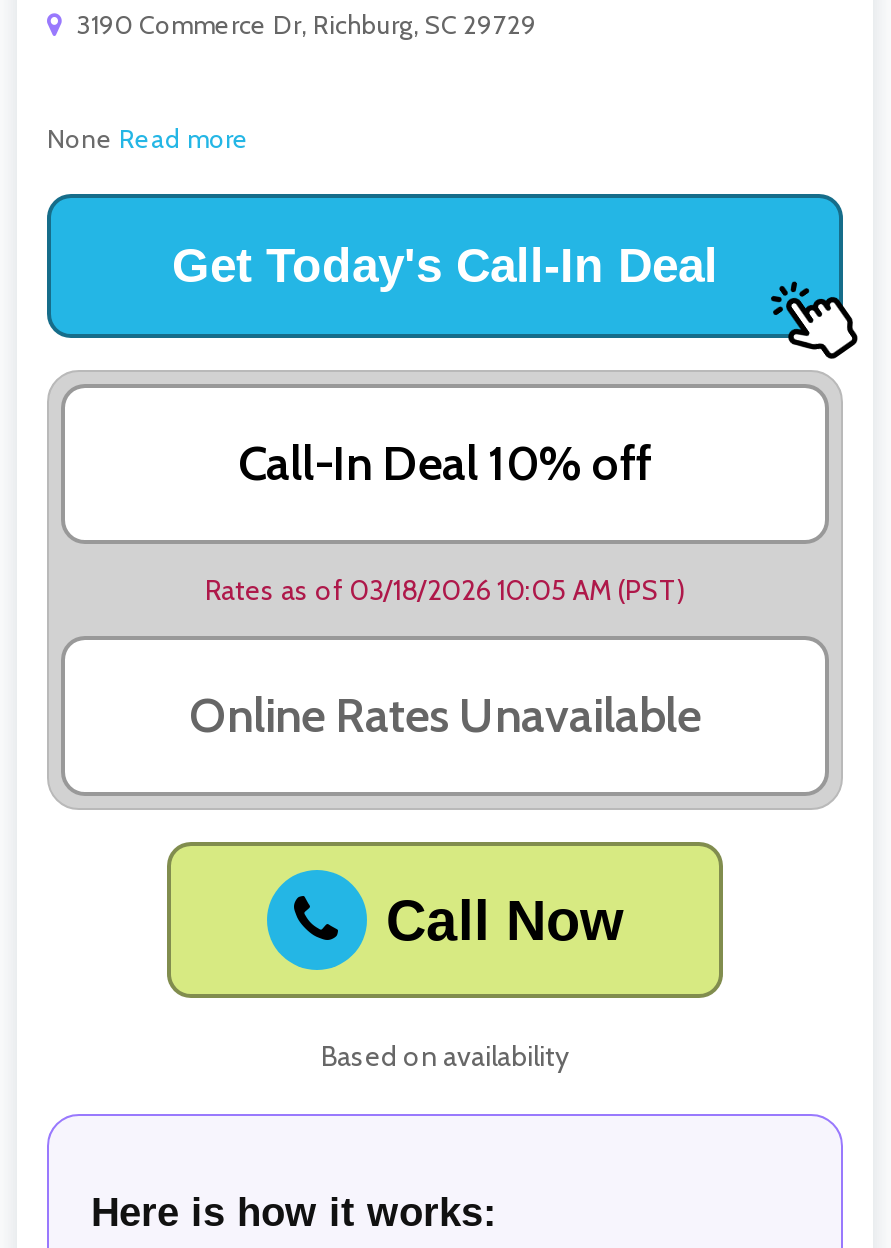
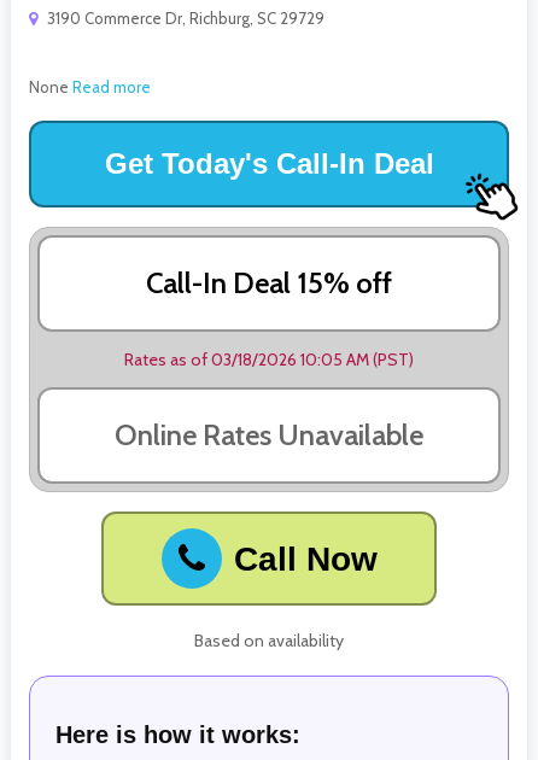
[238,435,652,493] Call-In Deal 10% off -> [146,266,392,301] Call-In Deal 15% off

